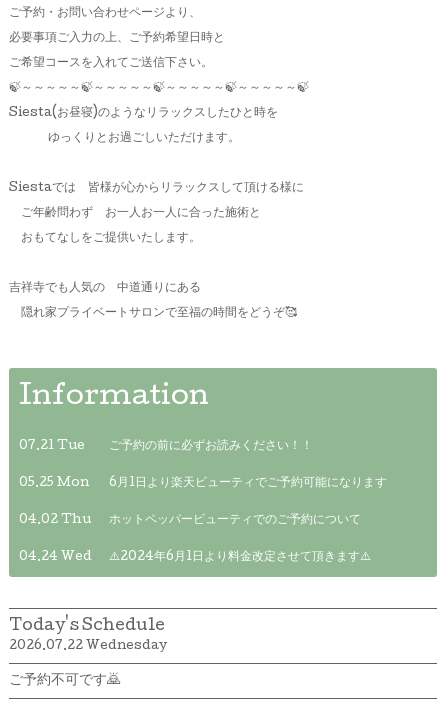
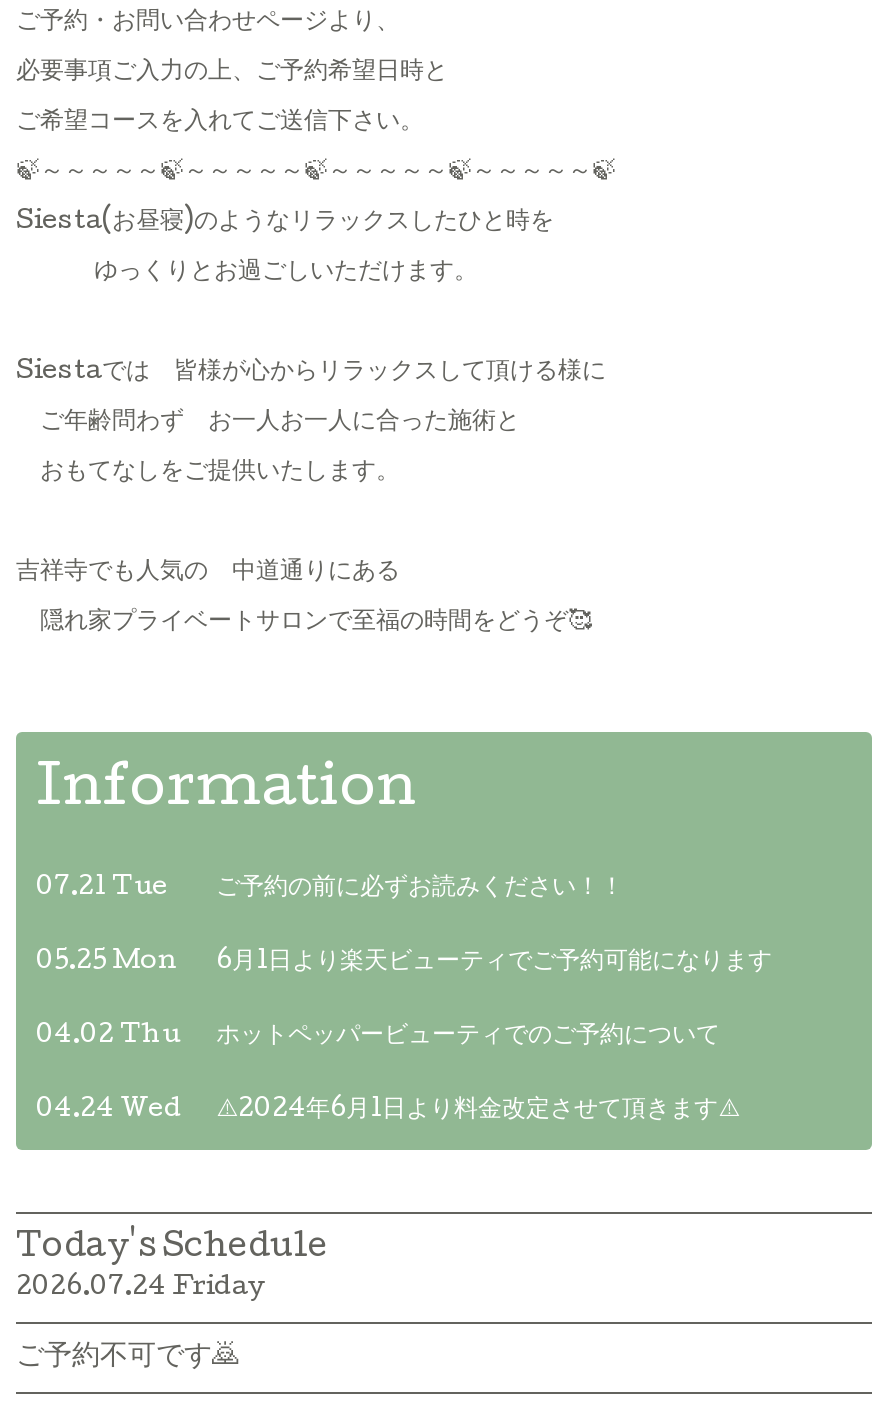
[9,640,167,653] 2026.07.22 Wednesday -> [16,1276,264,1302] 2026.07.24 Friday

